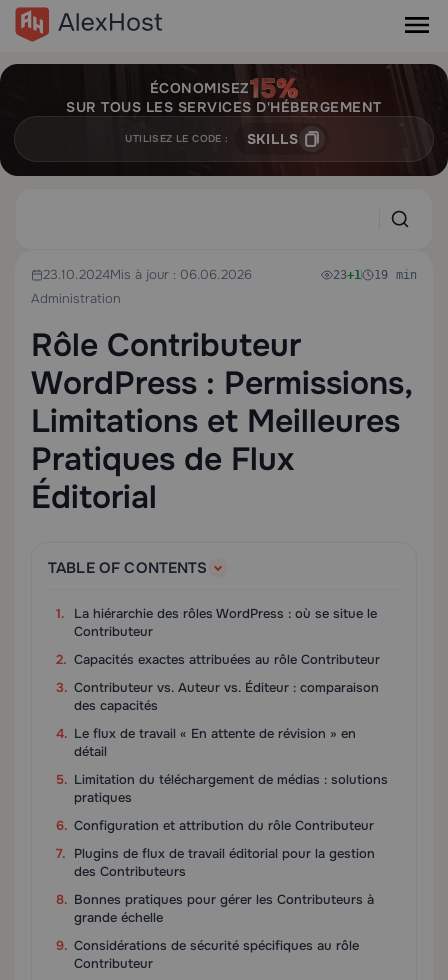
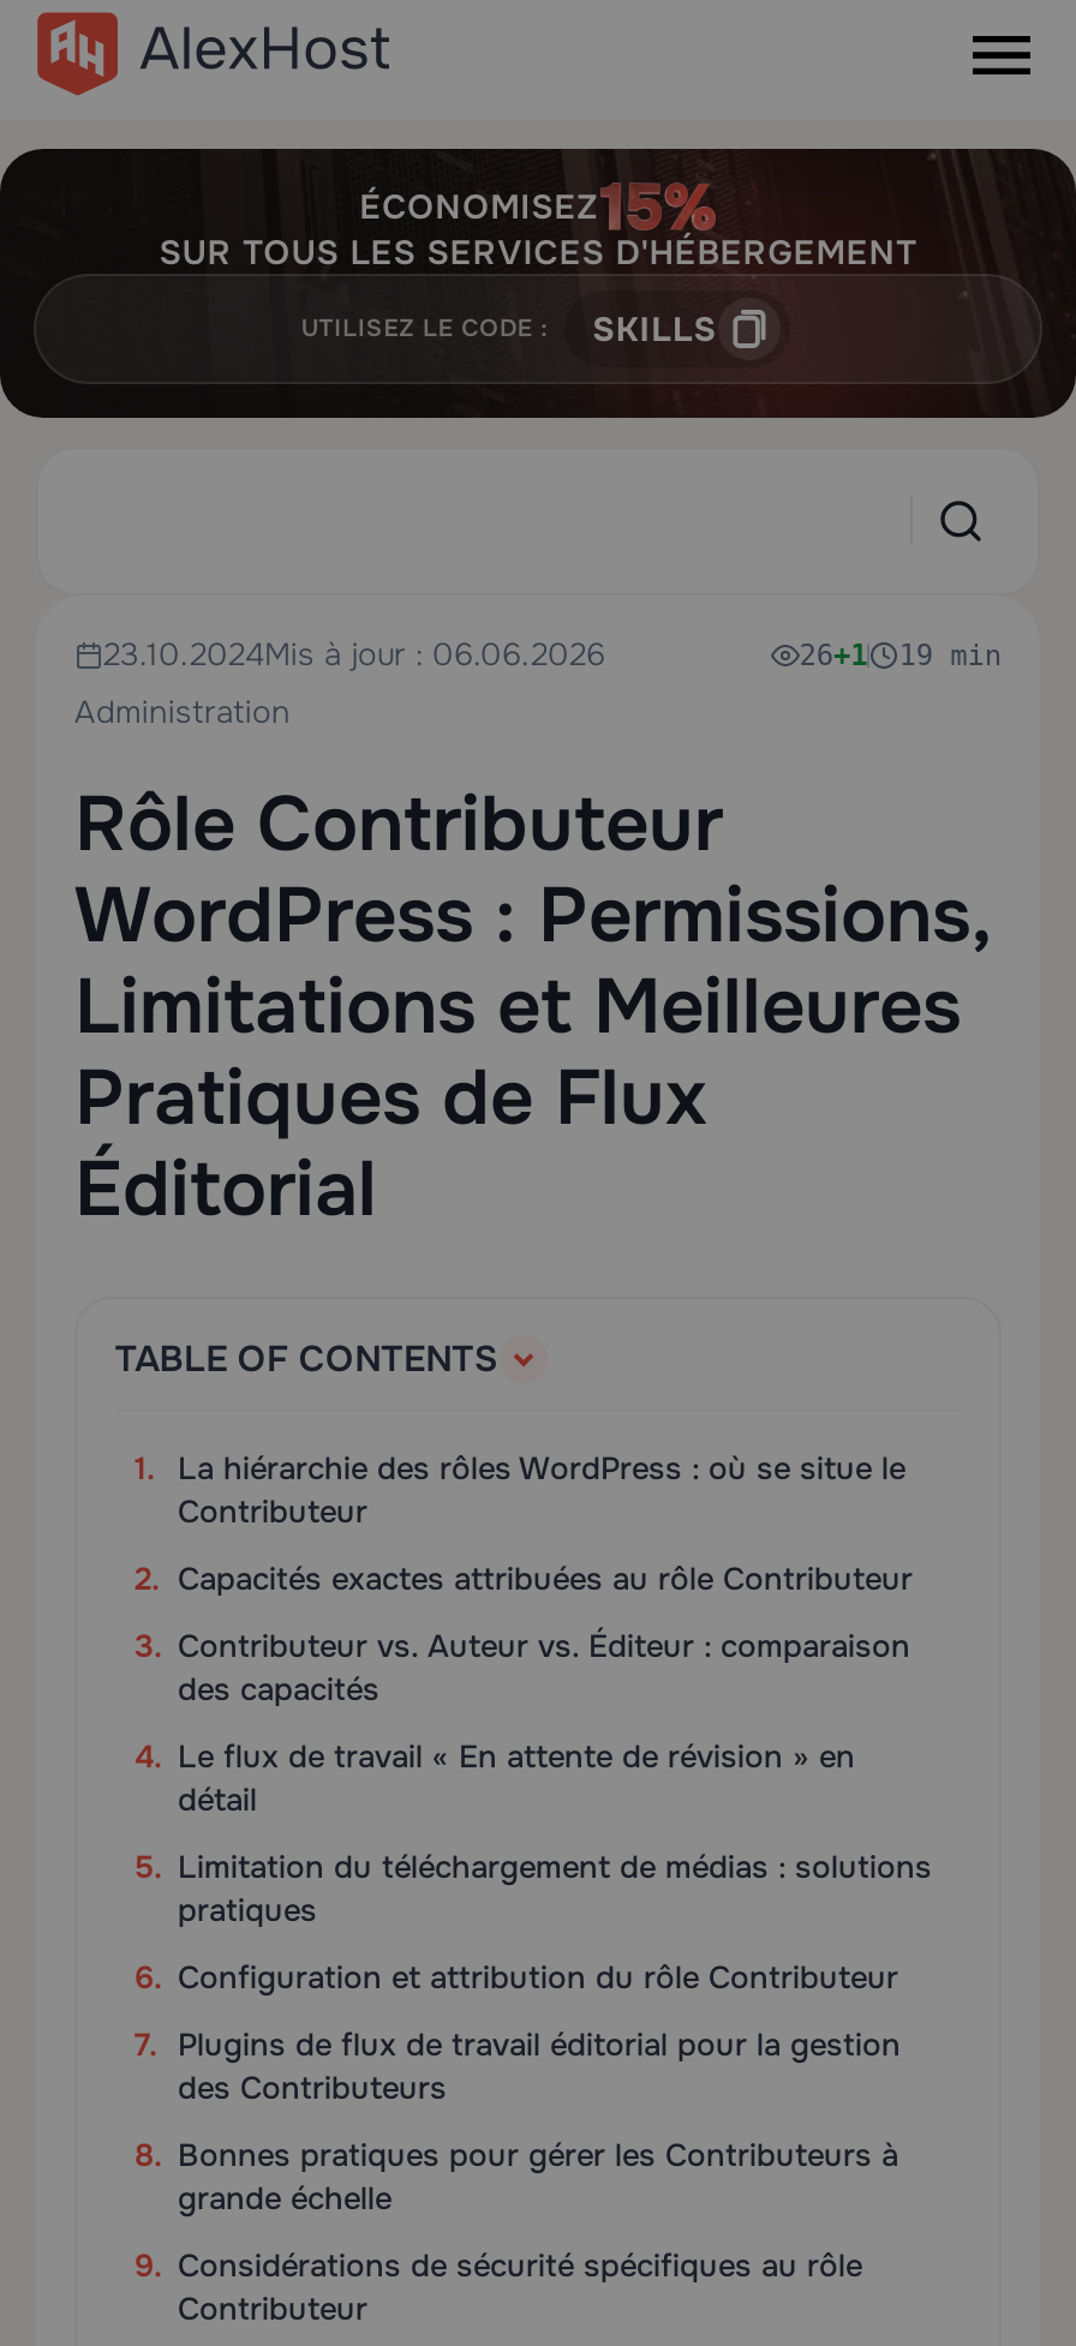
[333,267,417,281] 23+1 19 min -> [799,638,1002,671] 26+1 19 min

